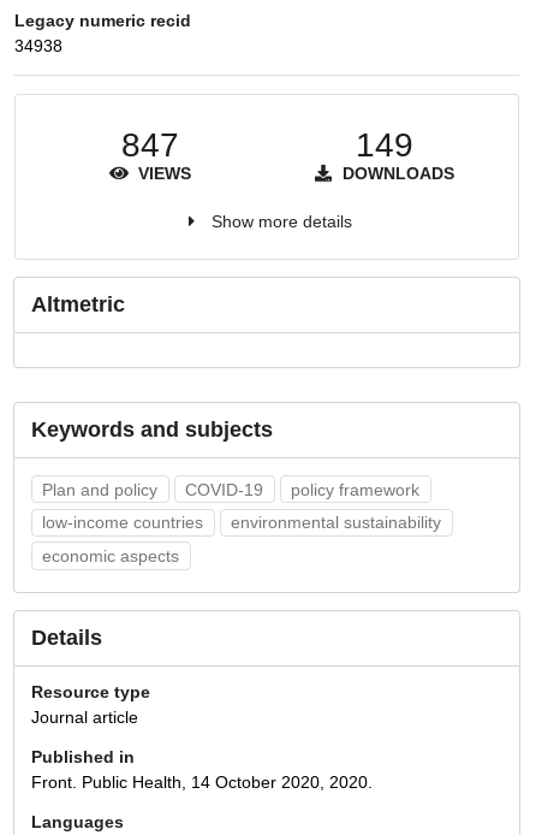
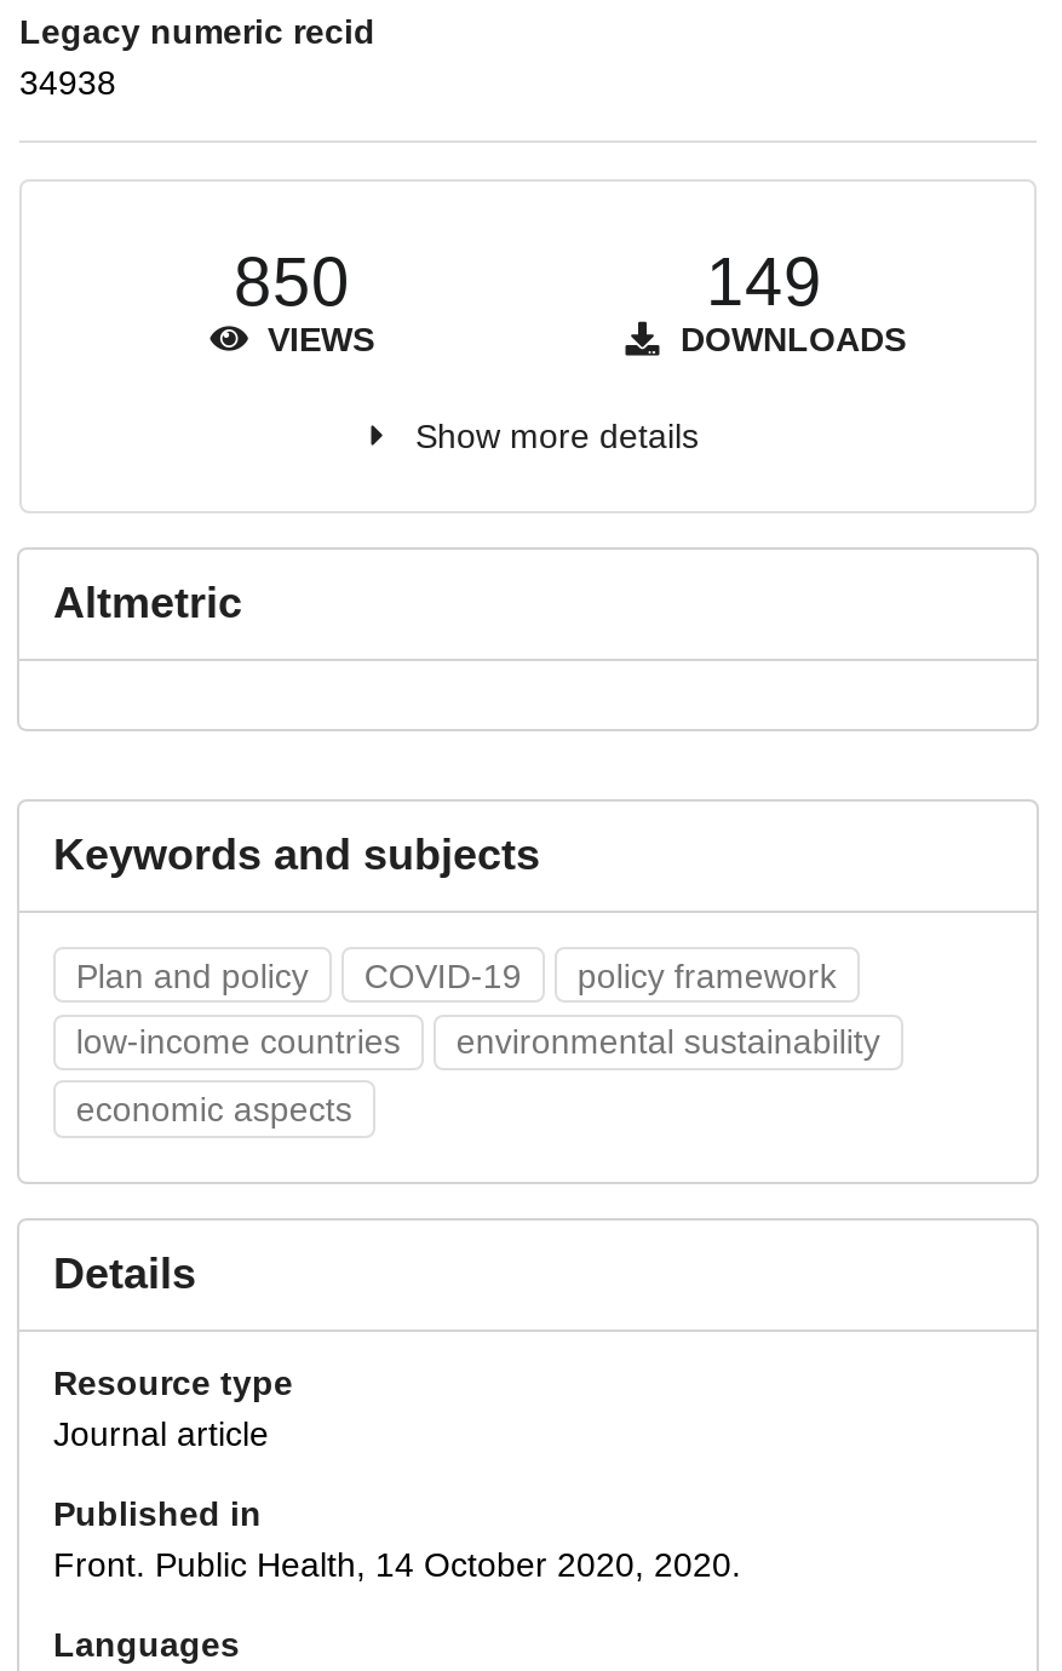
[121,126,178,163] 847 -> [234,244,350,319] 850

